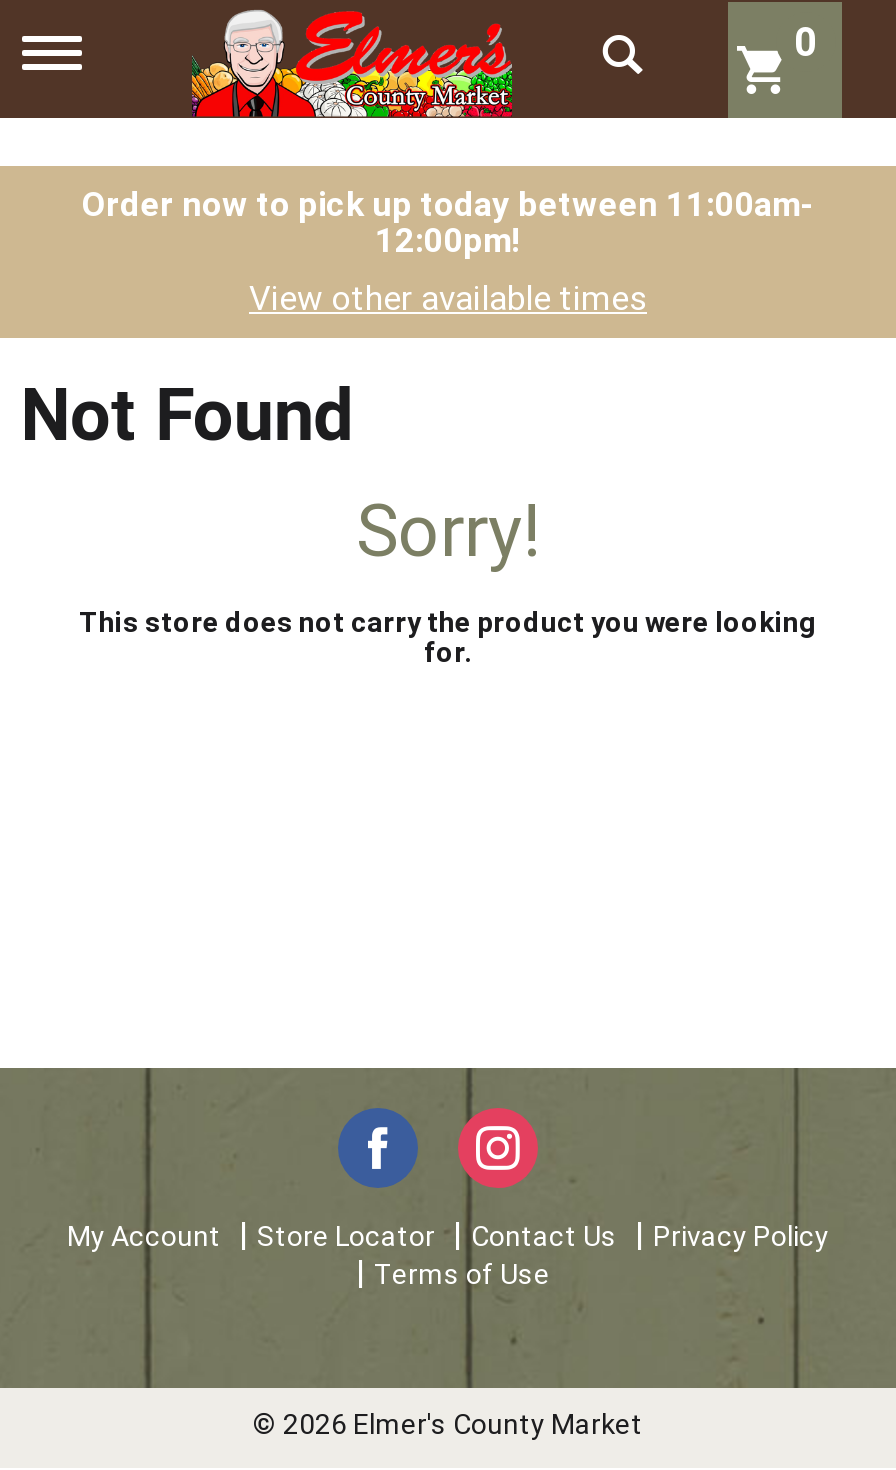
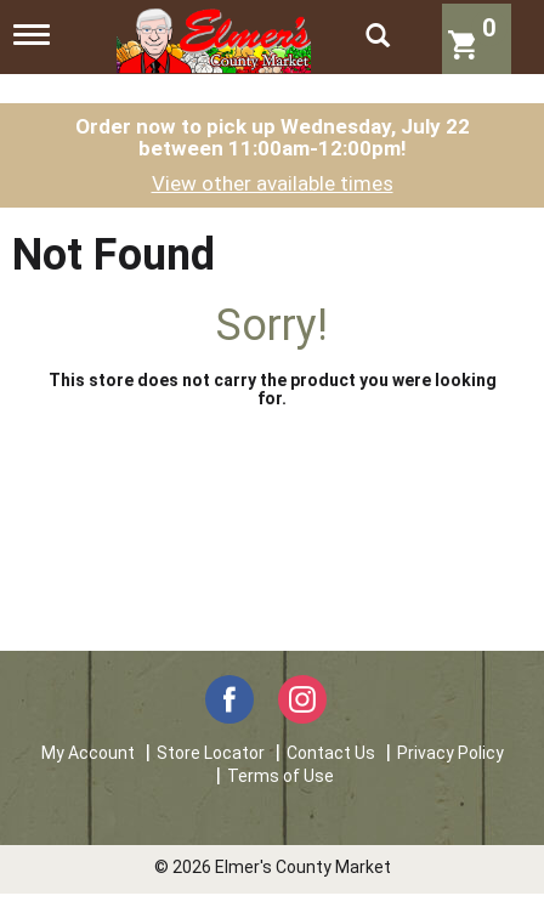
[82,185,814,261] Order now to pick up today between 11:00am- | 12:00pm! -> [75,114,469,161] Order now to pick up Wednesday, July 22 | between 11:00am-12:00pm!

